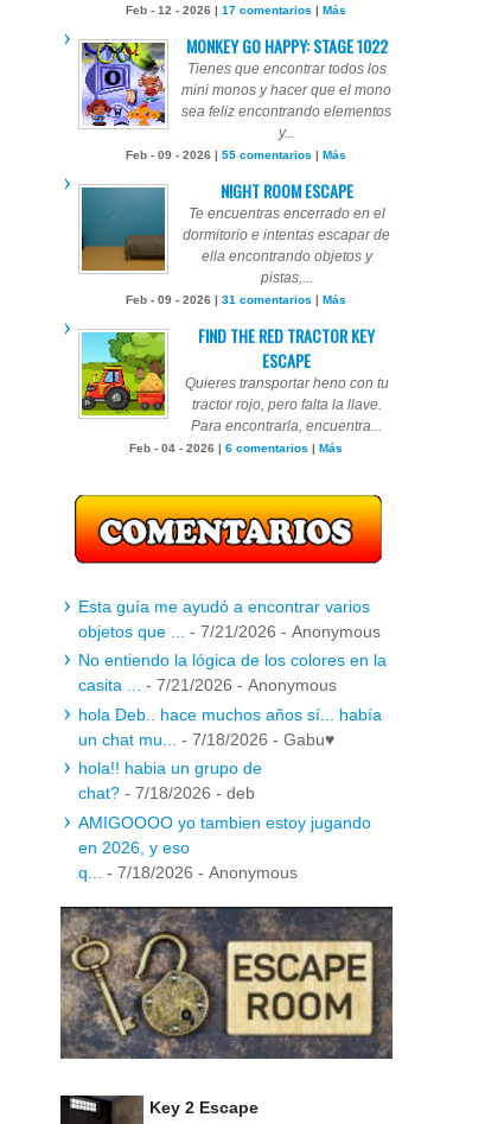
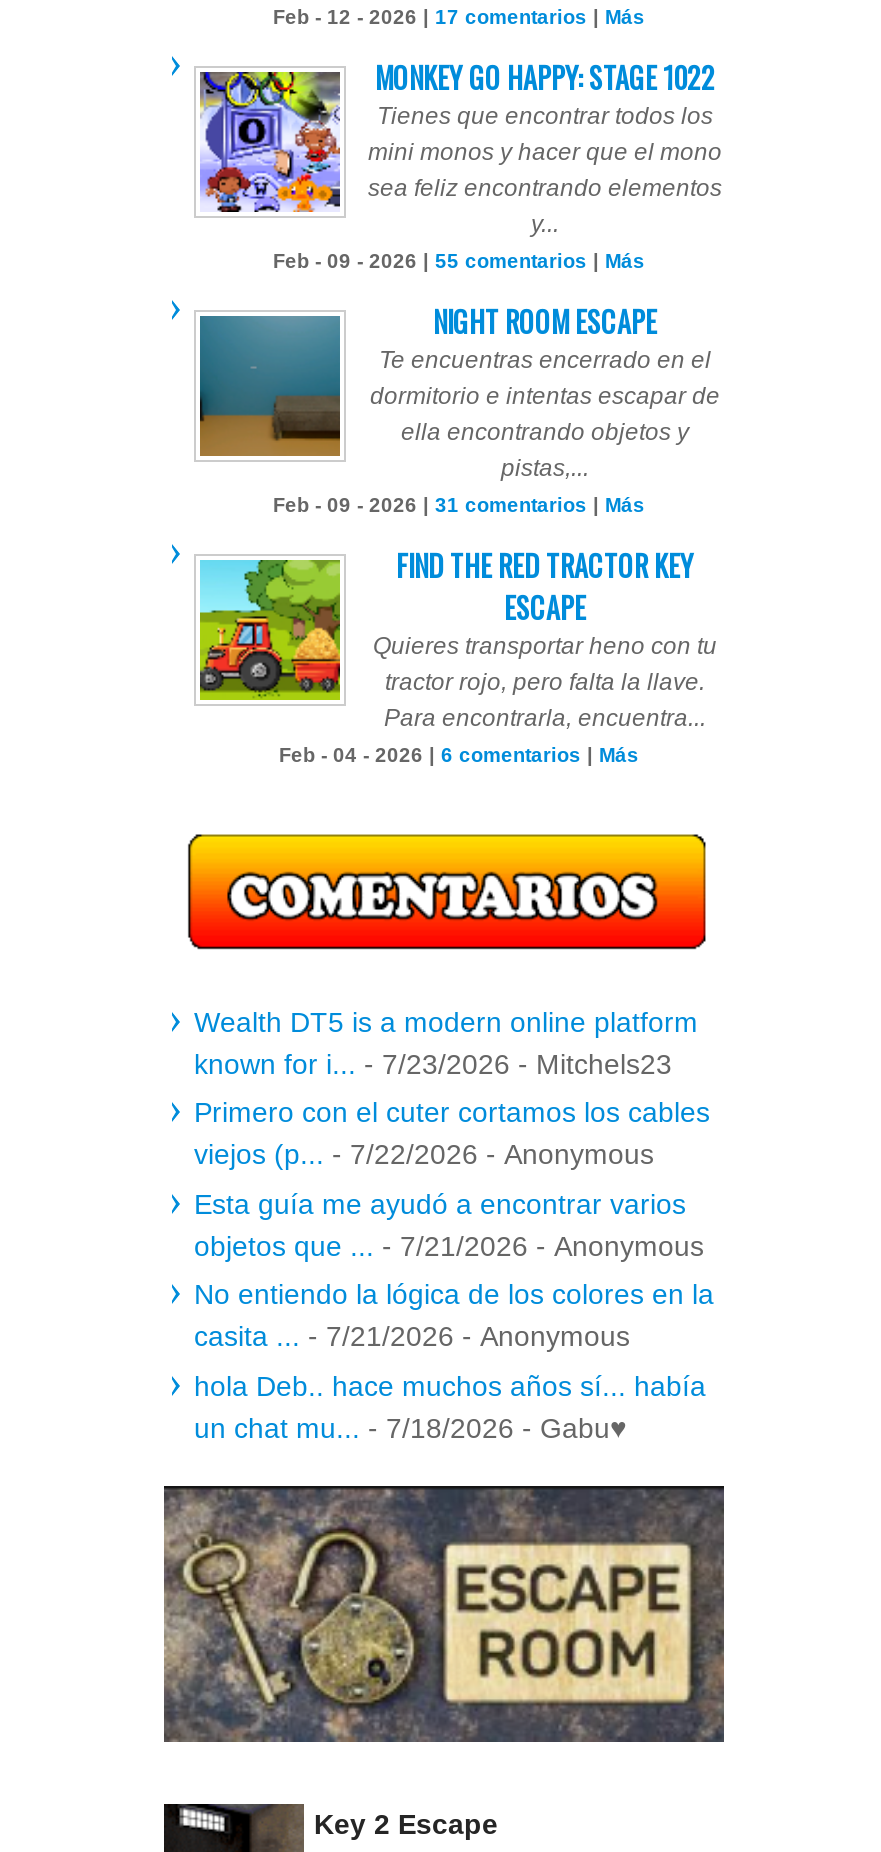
none -> [194,1006,710,1171] Wealth DT5 is a modern online platform | known for i... - 7/23/2026 - Mitchels23 | Primero con el cuter cortamos los cables | viejos (p... - 7/22/2026 - Anonymous
moved [78,597,387,724] -> [194,1188,714,1402]: Esta guía me ayudó a encontrar varios | objetos que ... - 7/21/2026 - Anonymous | No entiendo la lógica de los colores en la | casita ... - 7/21/2026 - Anonymous | hola Deb.. hace muchos años sí... había
[78,759,371,882] hola!! habia un grupo de | chat? - 7/18/2026 - deb | AMIGOOOO yo tambien estoy jugando | en 2026, y eso | q... - 7/18/2026 - Anonymous -> none

